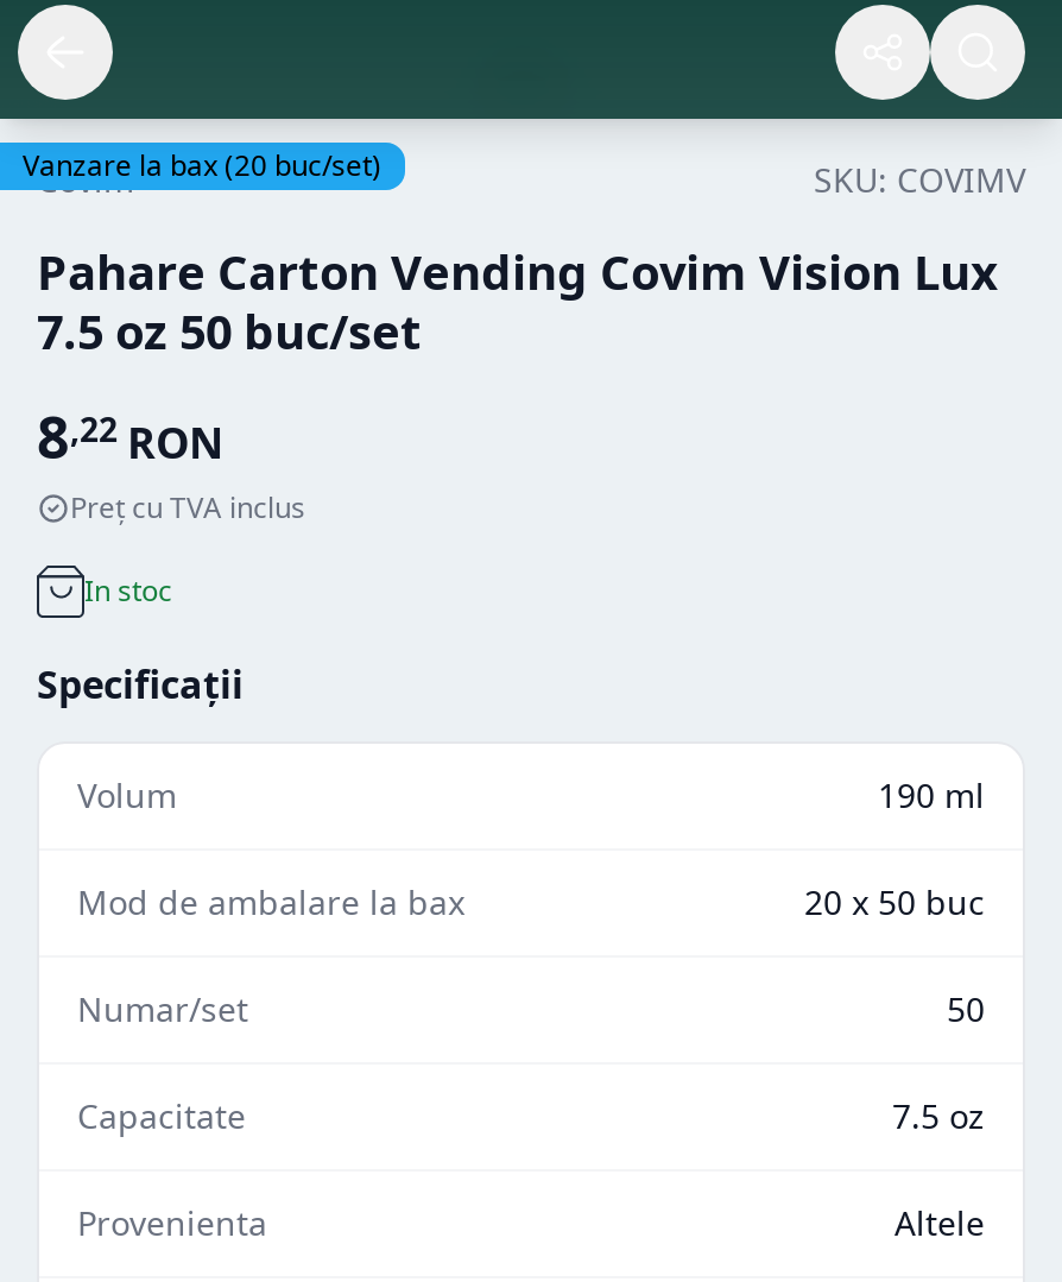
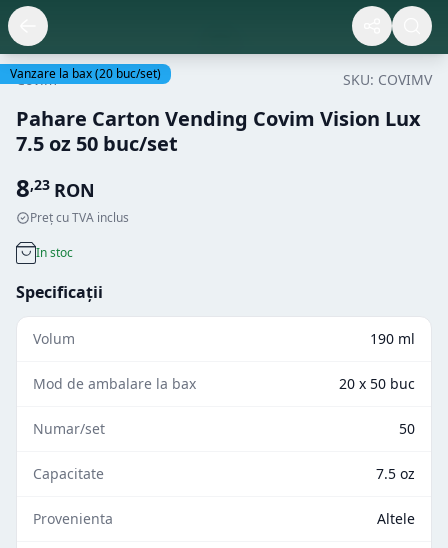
[37,397,225,475] 8,22 RON -> [16,171,95,204] 8,23 RON

